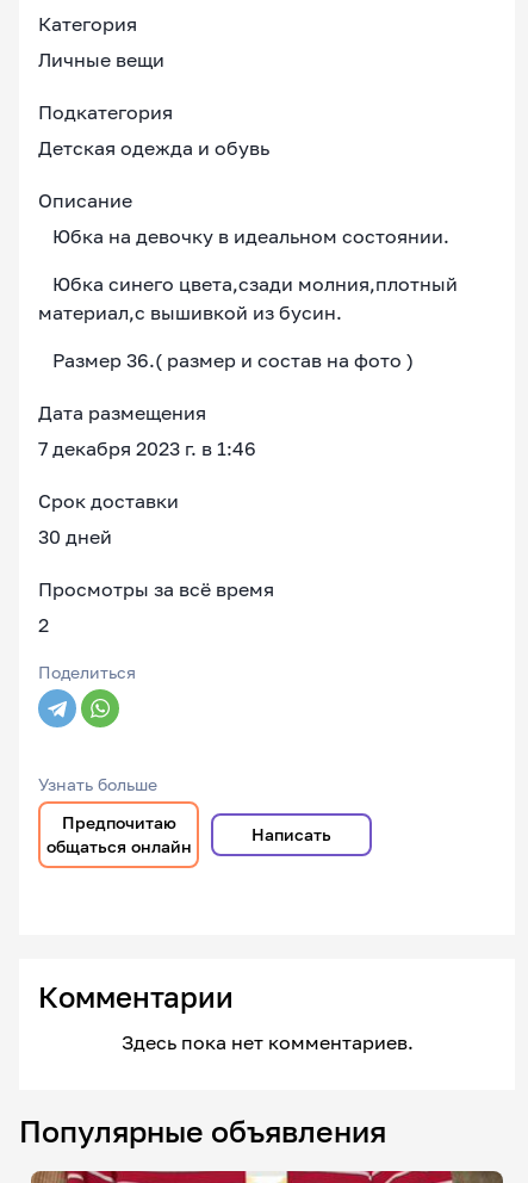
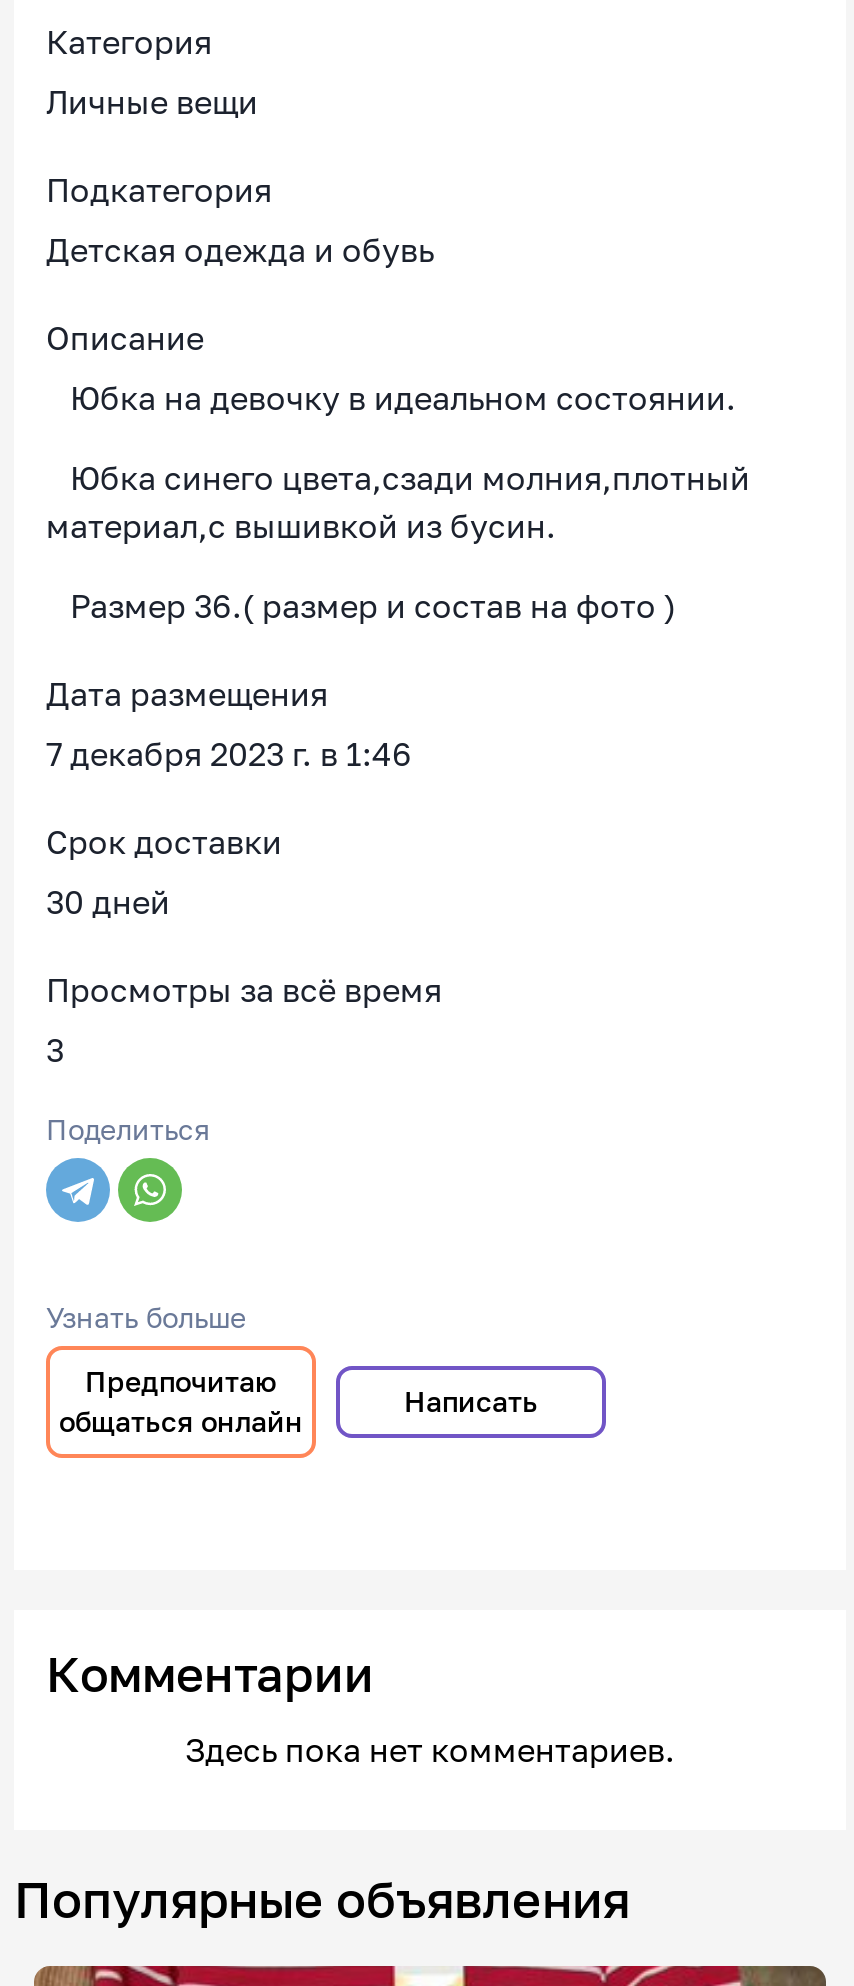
[38,613,49,637] 2 -> [46,1030,64,1070] 3

